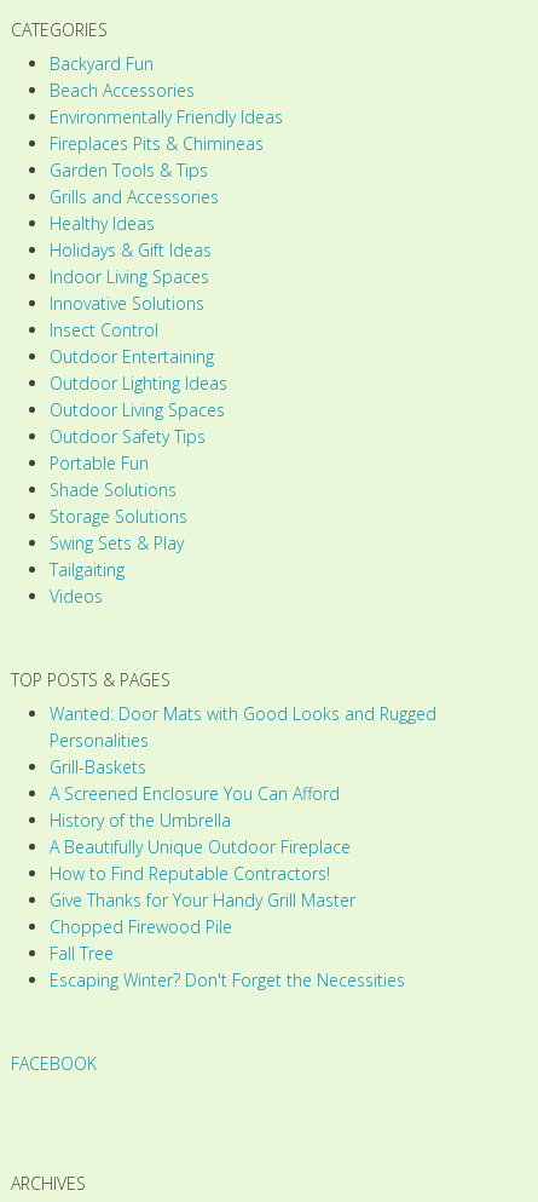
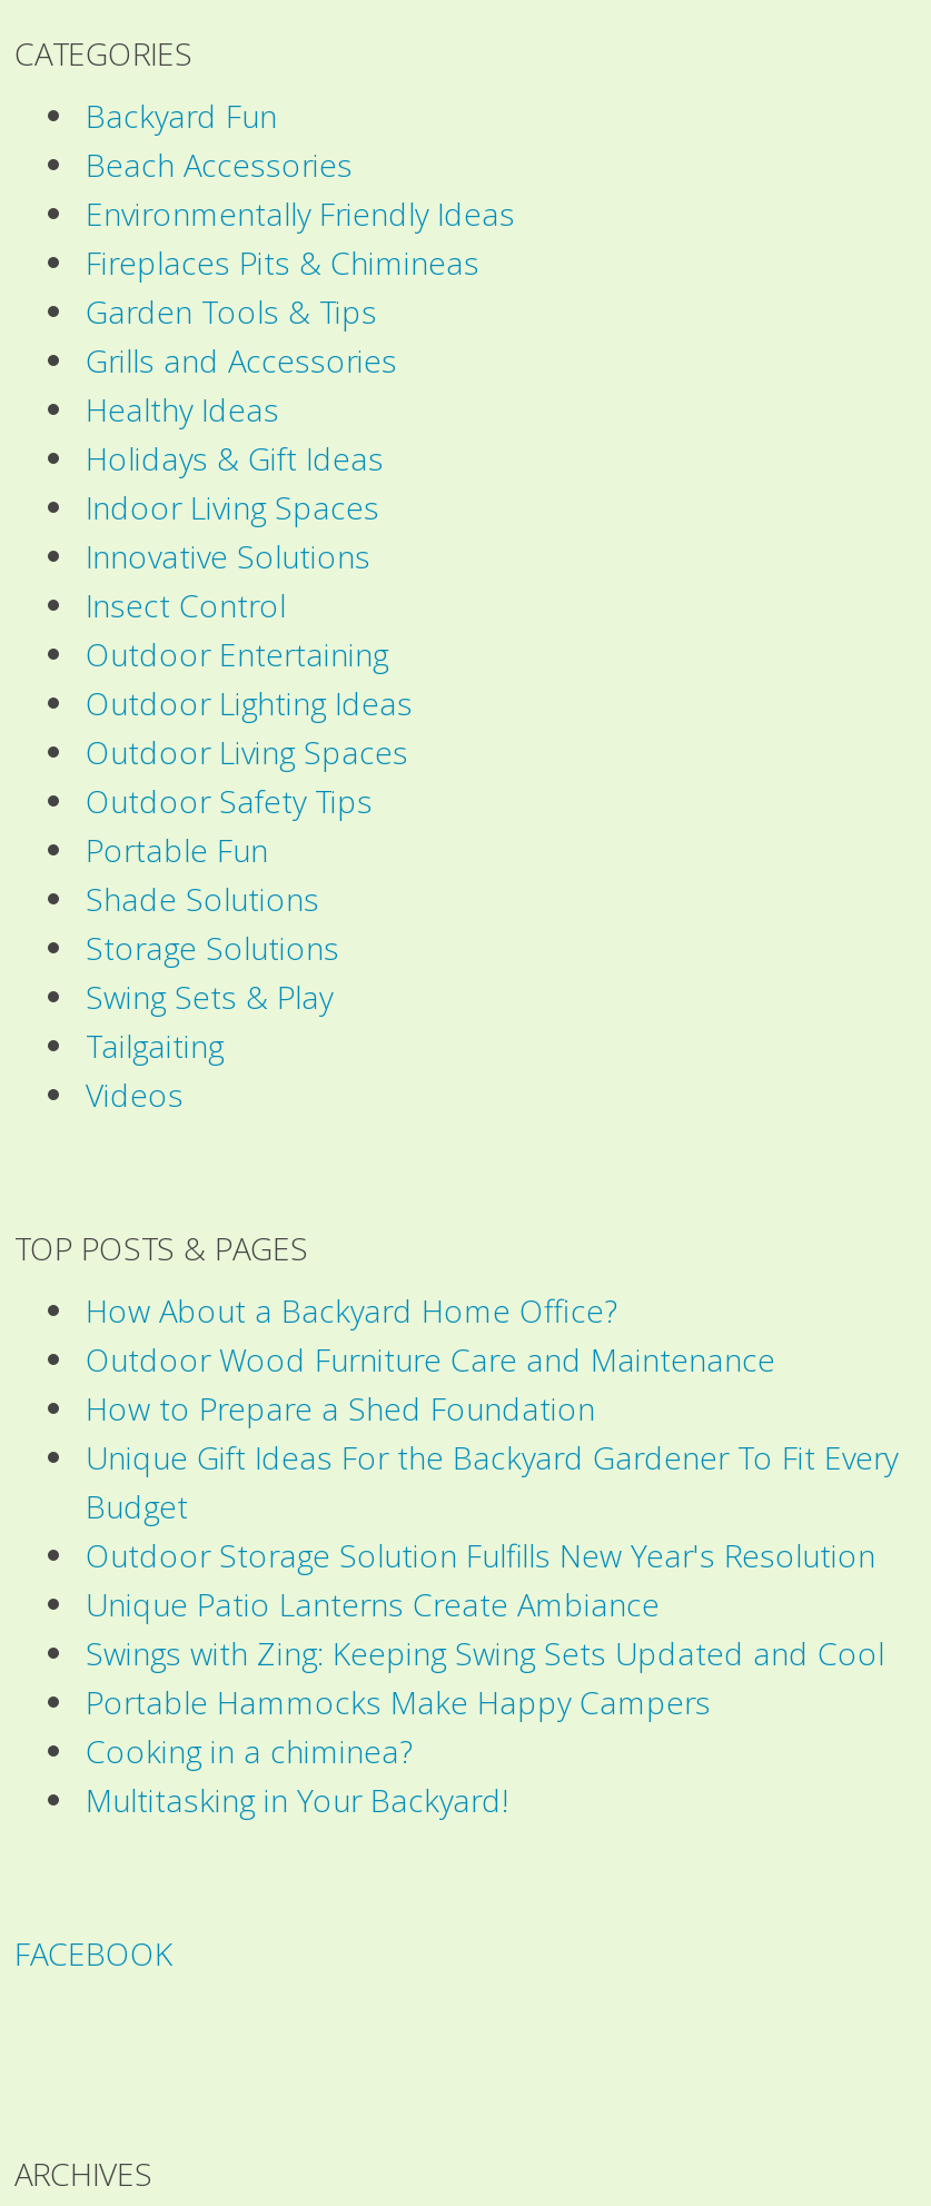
[50,702,436,991] Wanted: Door Mats with Good Looks and Rugged | Personalities | Grill-Baskets | A Screened Enclosure You Can Afford | History of the Umbrella | A Beautifully Unique Outdoor Fireplace | How to Find Reputable Contractors! | Give Thanks for Your Handy Grill Master | Chopped Firewood Pile | Fall Tree | Escaping Winter? Don't Forget the Necessities -> [86,1289,898,1821] How About a Backyard Home Office? | Outdoor Wood Furniture Care and Maintenance | How to Prepare a Shed Foundation | Unique Gift Ideas For the Backyard Gardener To Fit Every | Budget | Outdoor Storage Solution Fulfills New Year's Resolution | Unique Patio Lanterns Create Ambiance | Swings with Zing: Keeping Swing Sets Updated and Cool | Portable Hammocks Make Happy Campers | Cooking in a chiminea? | Multitasking in Your Backyard!

